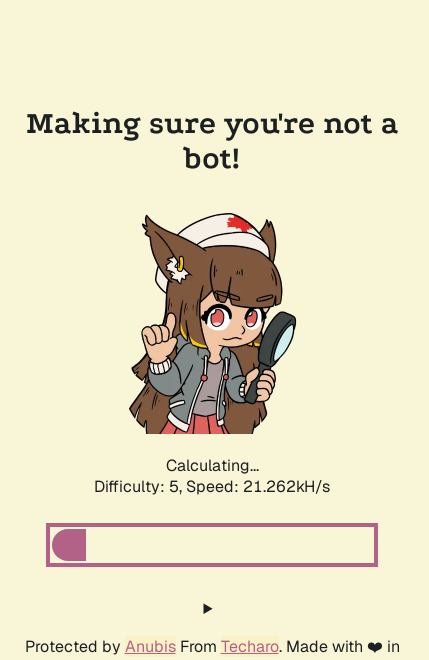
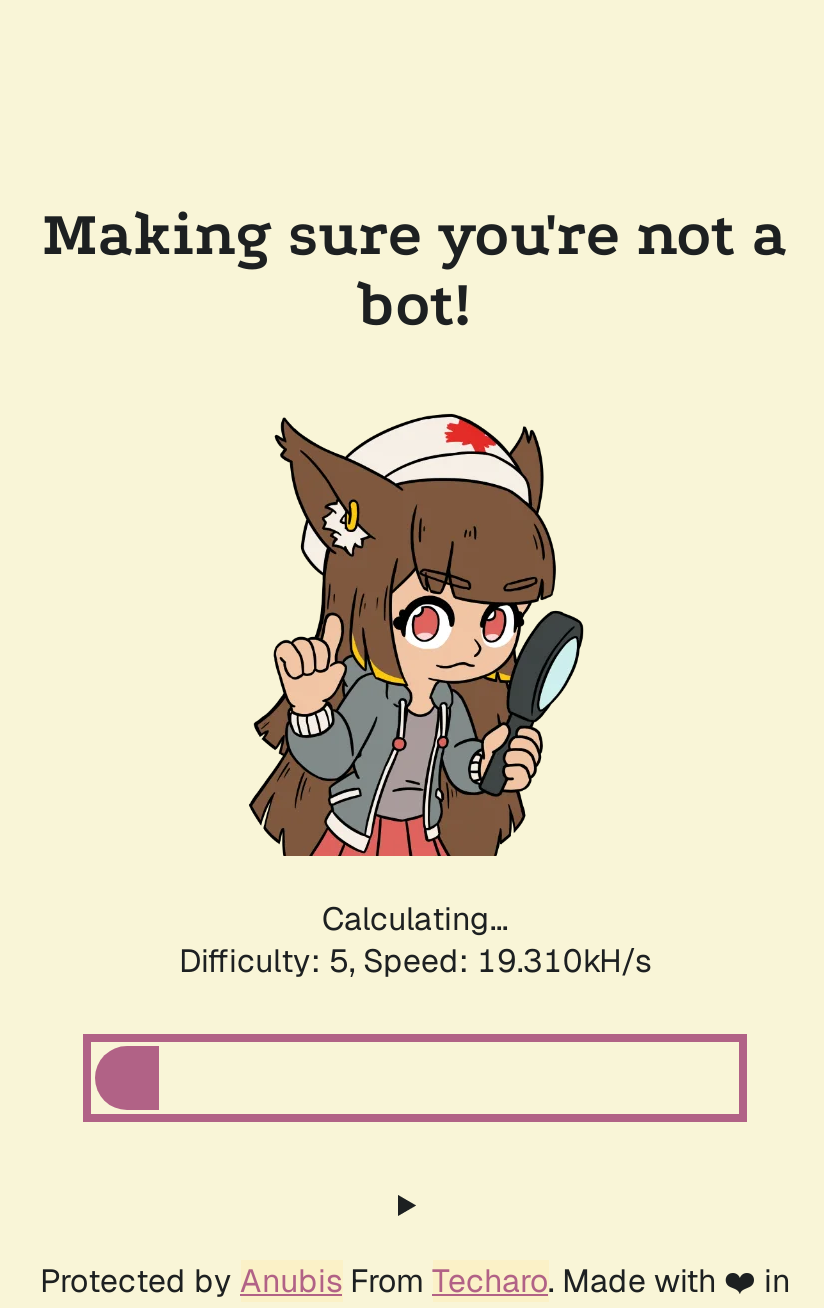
[94,476,330,497] Difficulty: 5, Speed: 21.262kH/s -> [179,940,651,982] Difficulty: 5, Speed: 19.310kH/s

